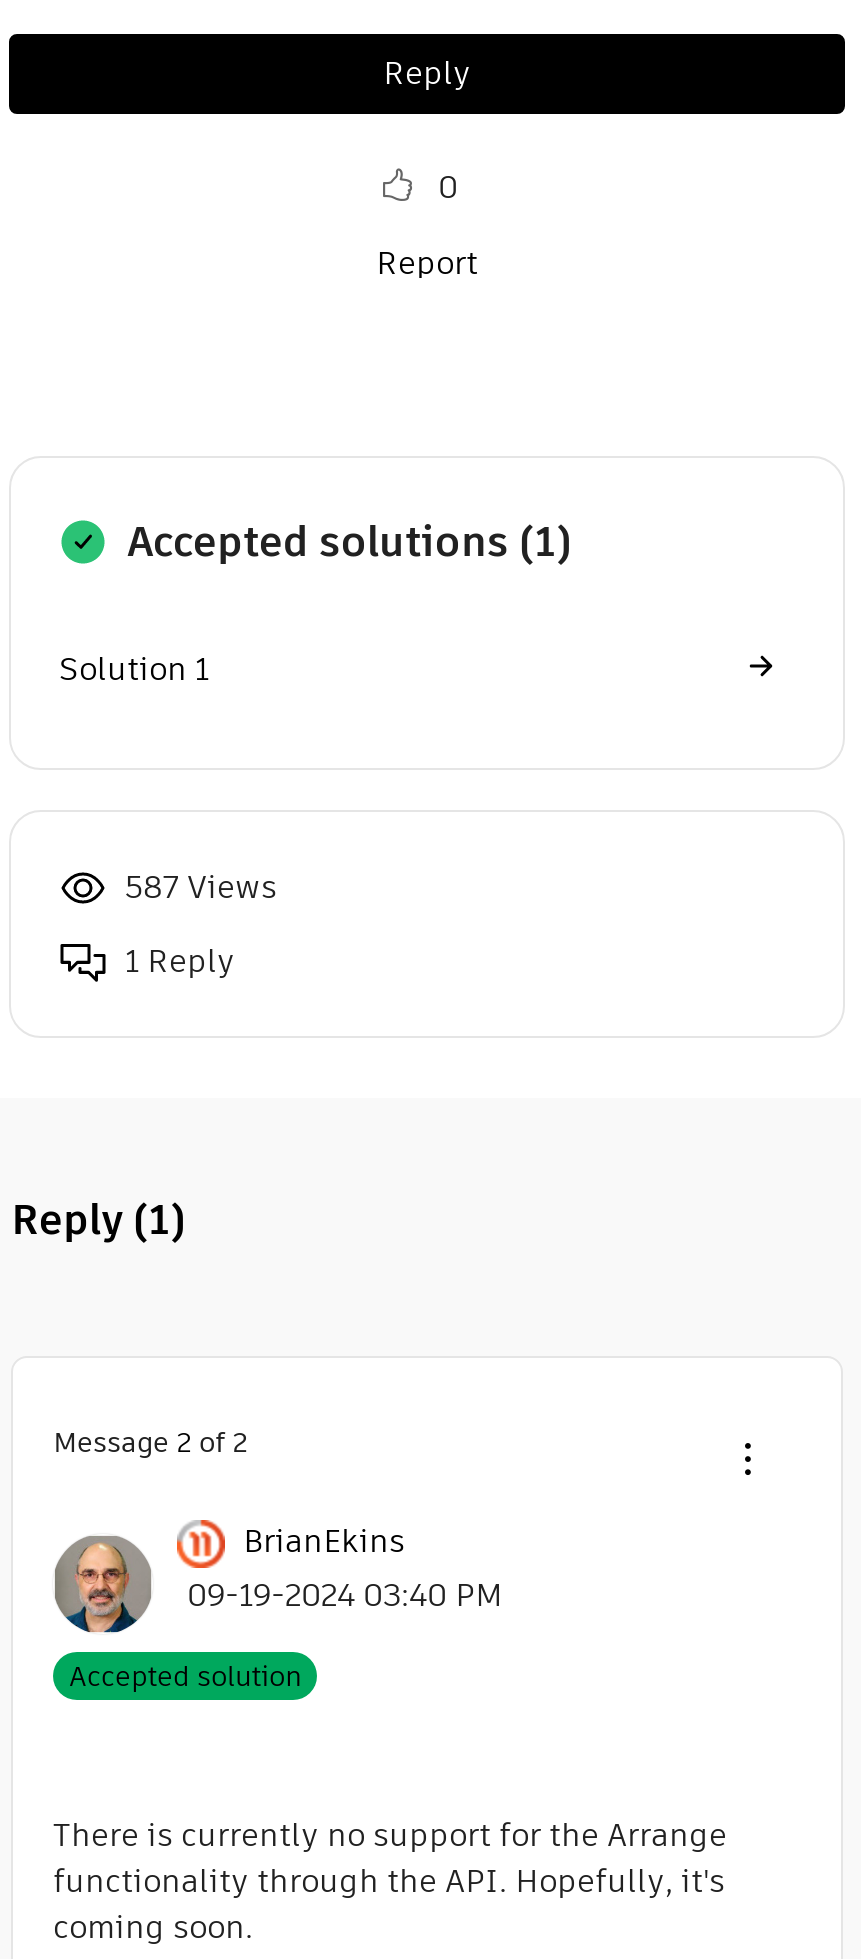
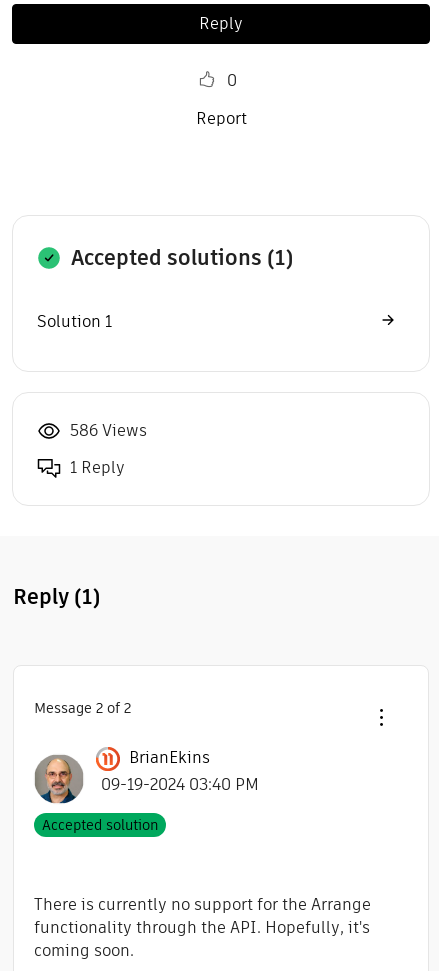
[117,864,277,910] 587 Views -> [66,419,147,442] 586 Views

